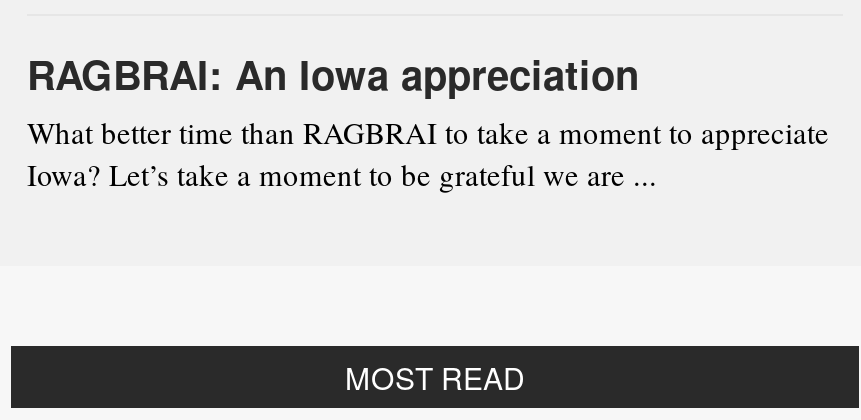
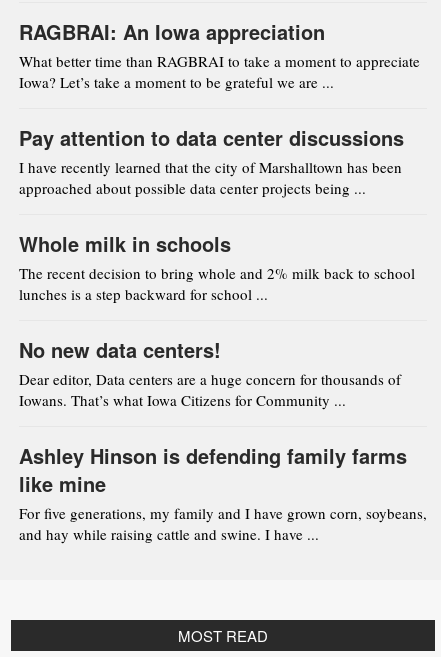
none -> [19,123,427,544] Pay attention to data center discussions | I have recently learned that the city of Marshalltown has been | approached about possible data center projects being ... | Whole milk in schools | The recent decision to bring whole and 2% milk back to school | lunches is a step backward for school ... | No new data centers! | Dear editor, Data centers are a huge concern for thousands of | Iowans. That’s what Iowa Citizens for Community ... | Ashley Hinson is defending family farms | like mine | For five generations, my family and I have grown corn, soybeans, | and hay while raising cattle and swine. I have ...

